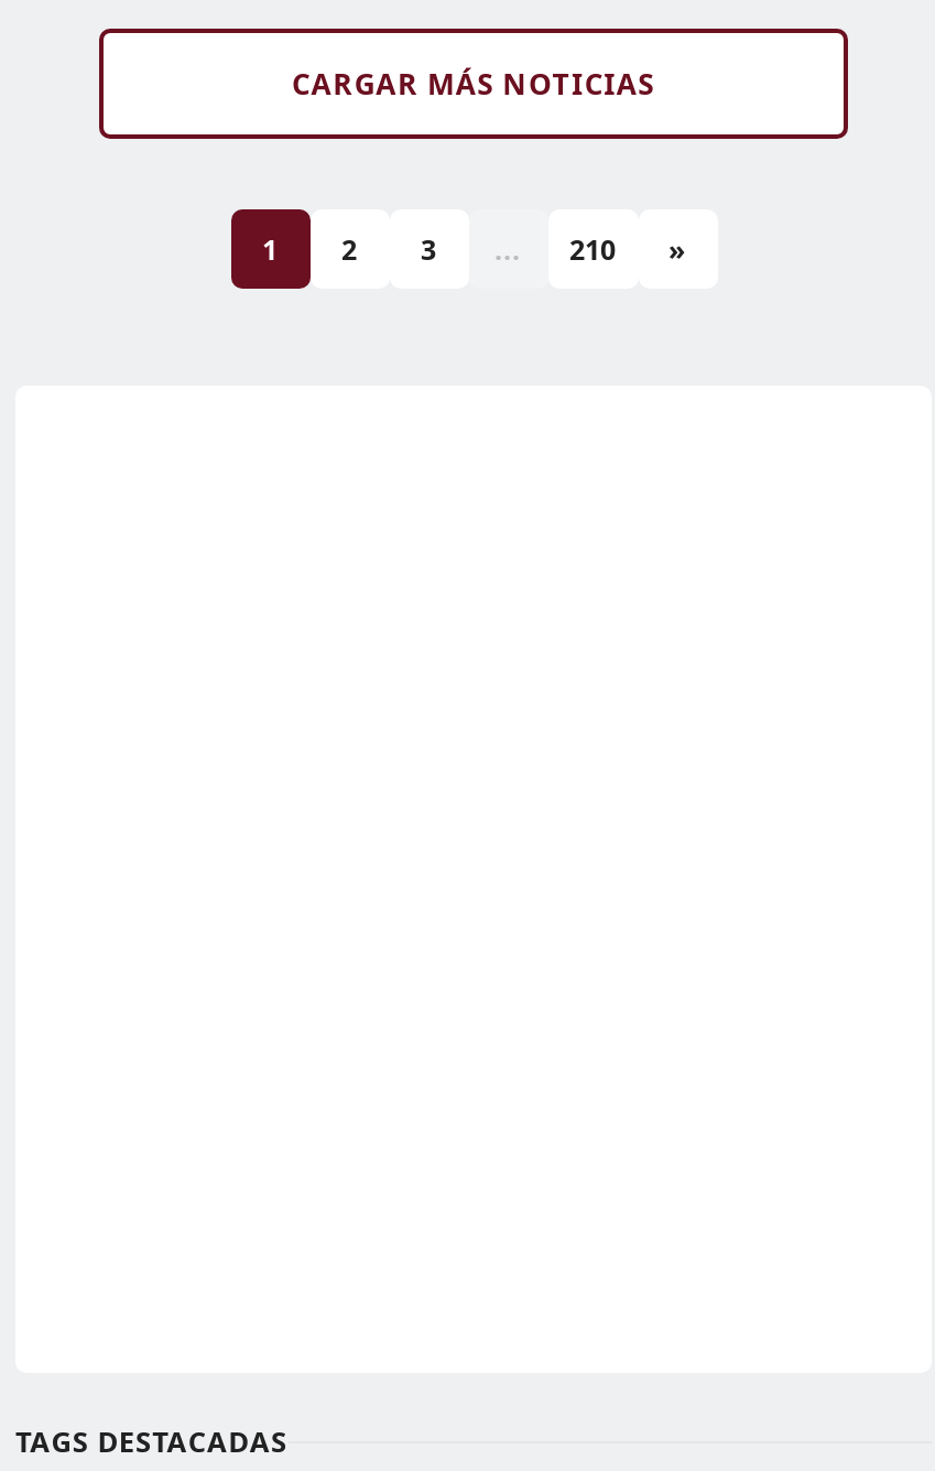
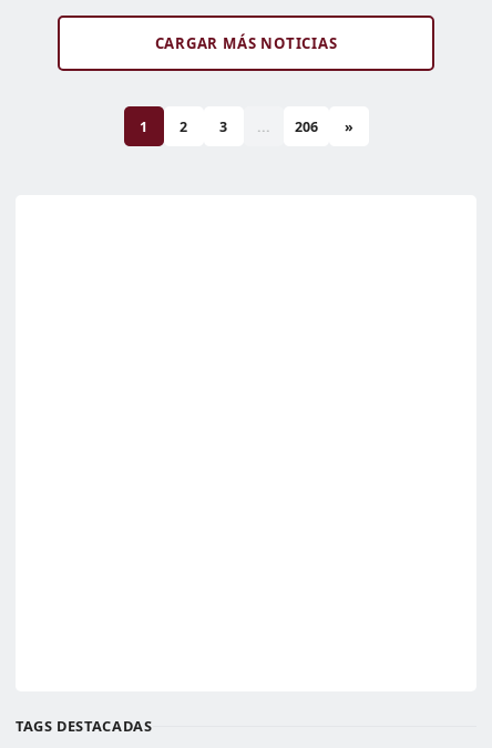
[569,230,616,268] 210 -> [294,117,317,136] 206

